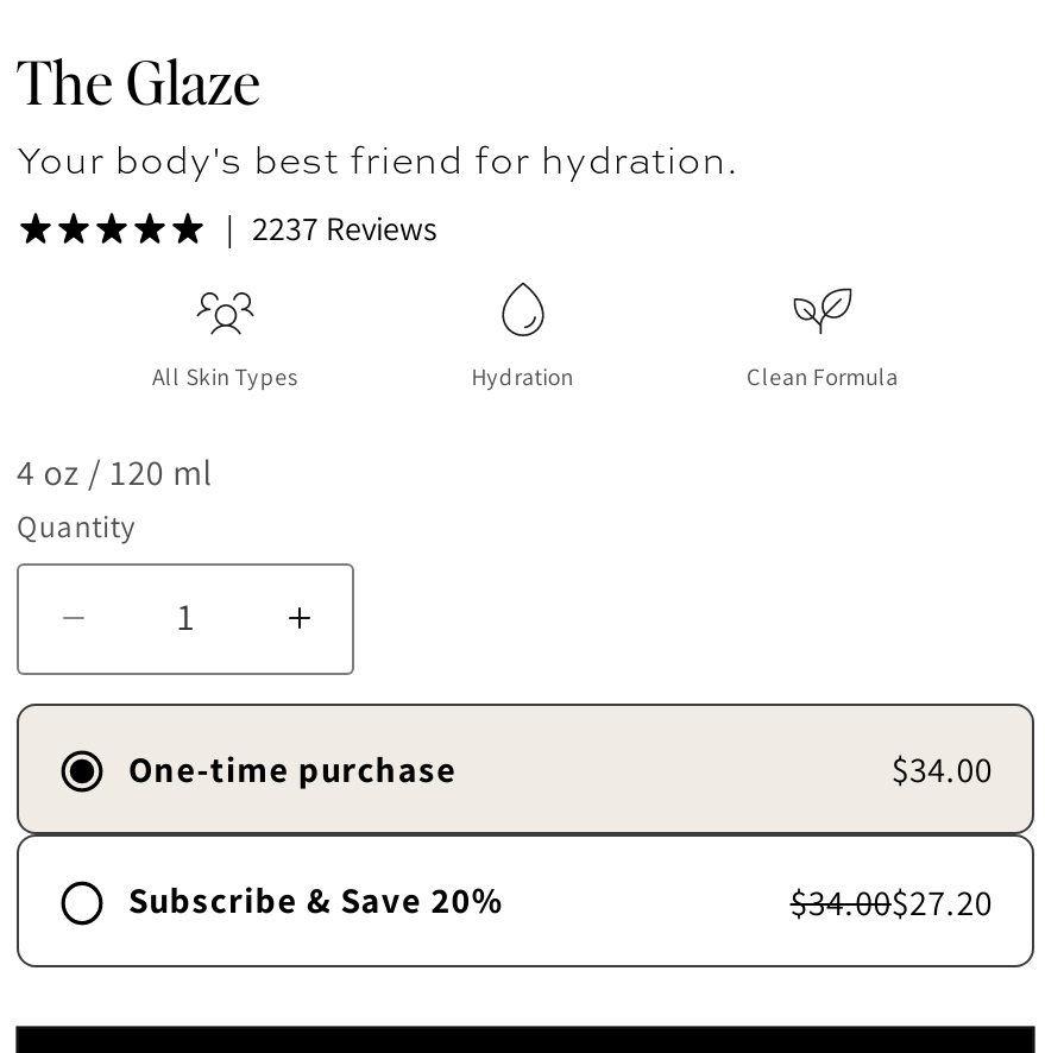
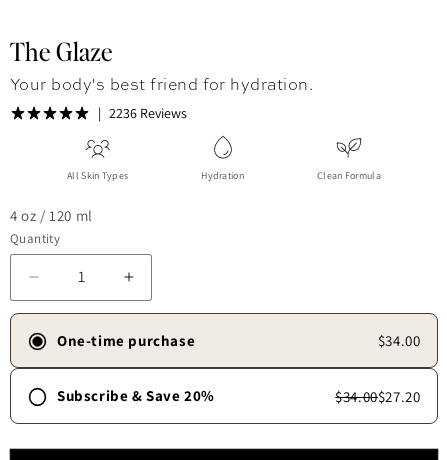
[252,206,437,249] 2237 Reviews -> [109,104,187,122] 2236 Reviews

